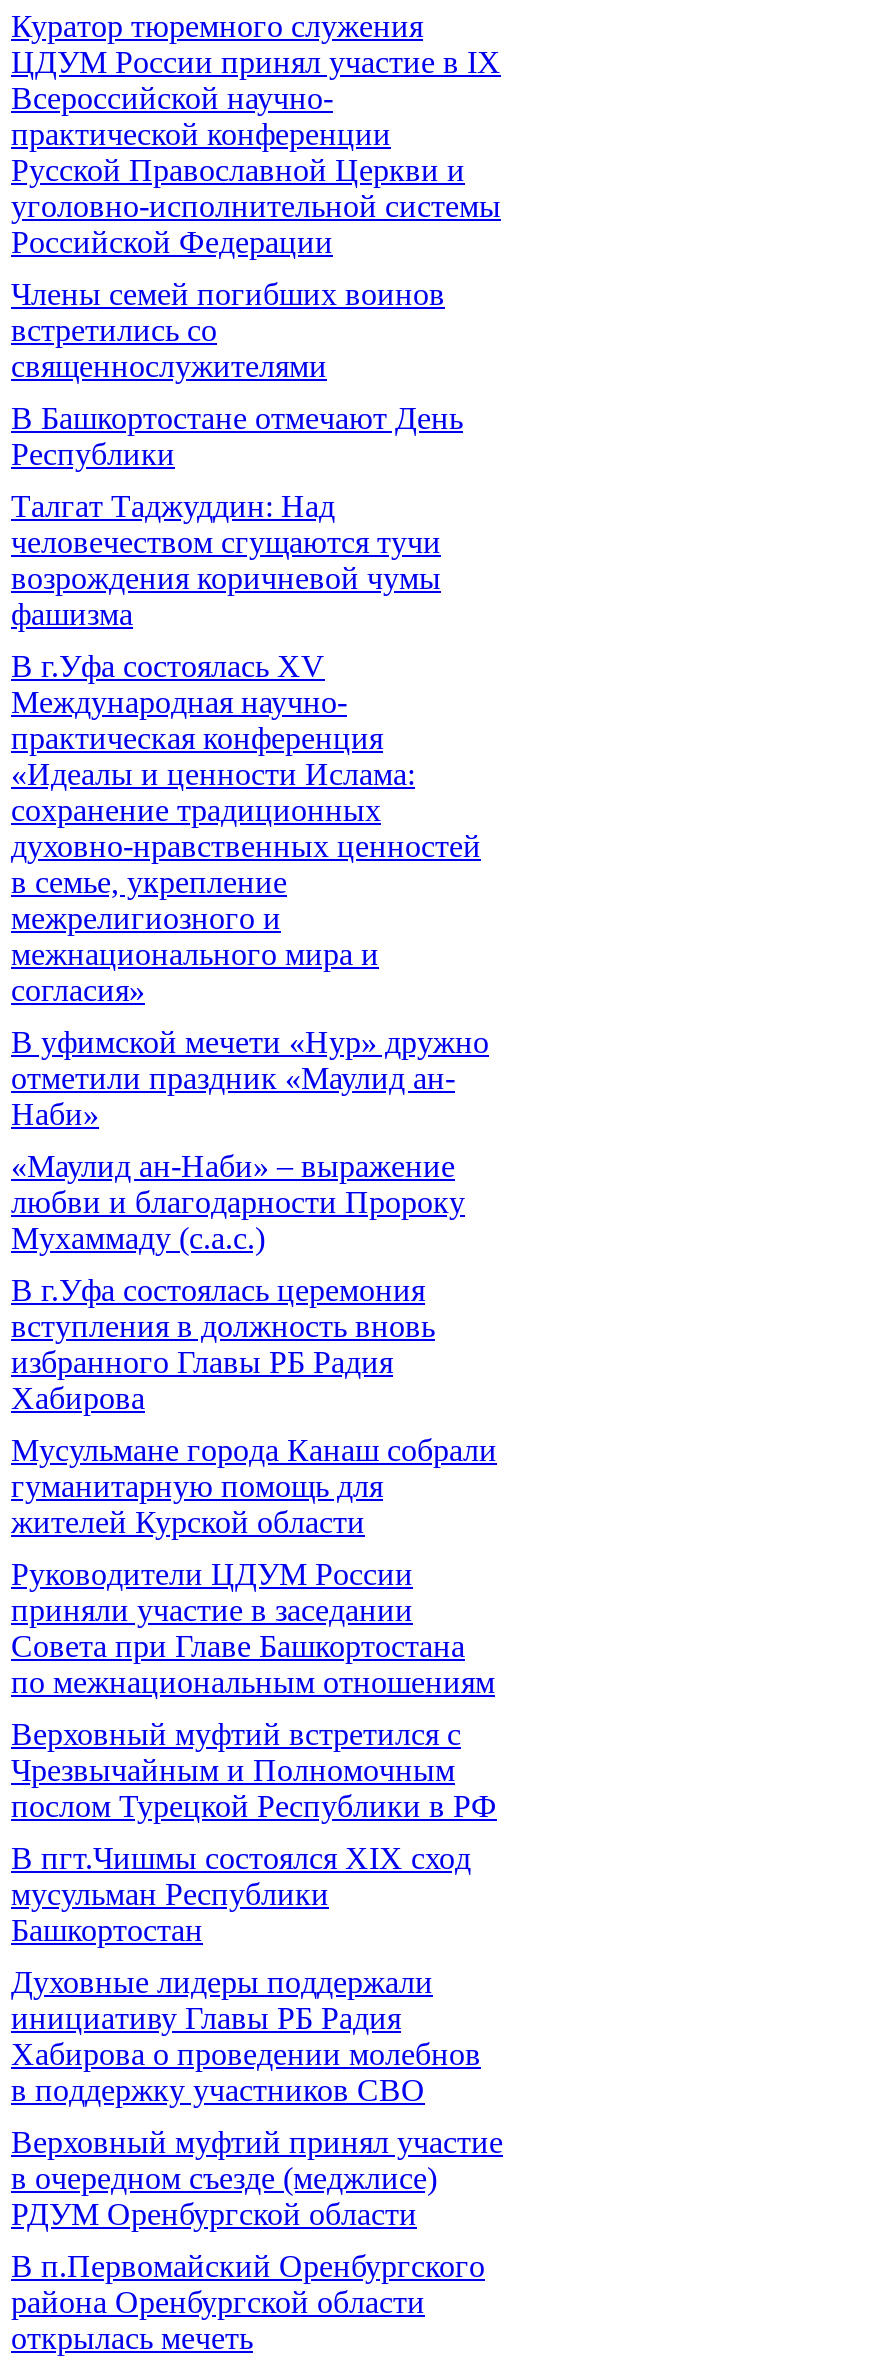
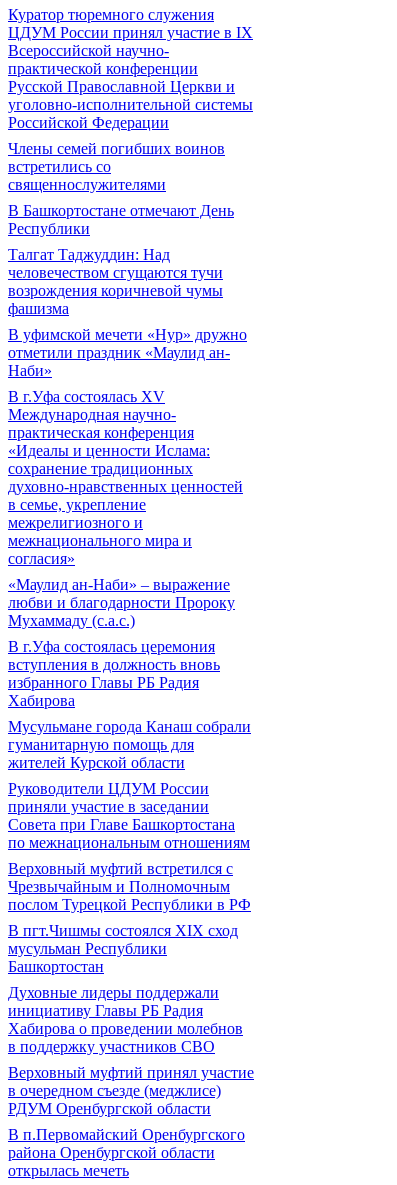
moved [11,685,481,1007] -> [8,406,243,567]: Международная научно- | практическая конференция | «Идеалы и ценности Ислама: | ... | межнационального мира и | согласия»
moved [11,1025,489,1131] -> [8,326,247,379]: В уфимской мечети «Нур» дружно | отметили праздник «Маулид ан- | Наби»

